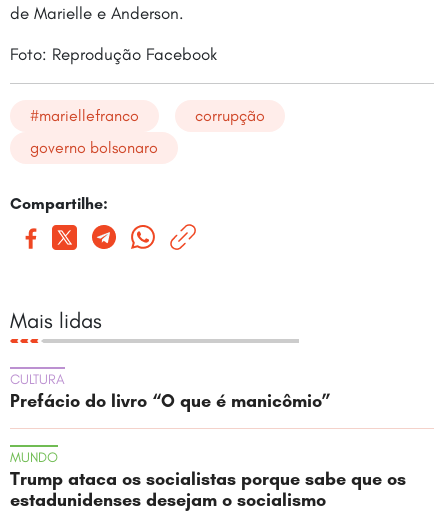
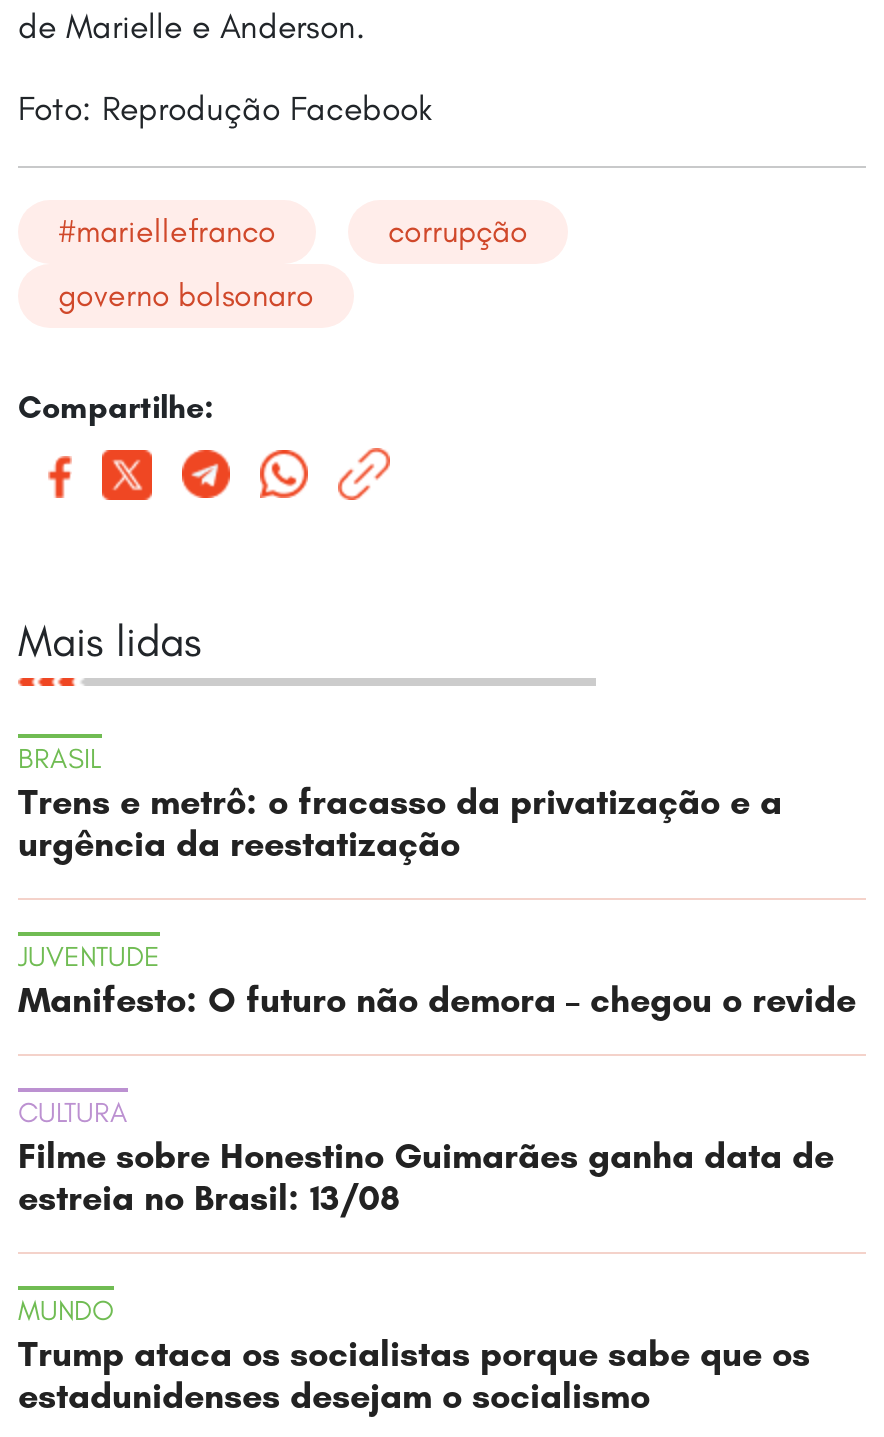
none -> [18,742,856,1022] BRASIL | Trens e metrô: o fracasso da privatização e a | urgência da reestatização | JUVENTUDE | Manifesto: O futuro não demora – chegou o revide
[10,390,331,412] Prefácio do livro “O que é manicômio” -> [18,1134,834,1220] Filme sobre Honestino Guimarães ganha data de | estreia no Brasil: 13/08

